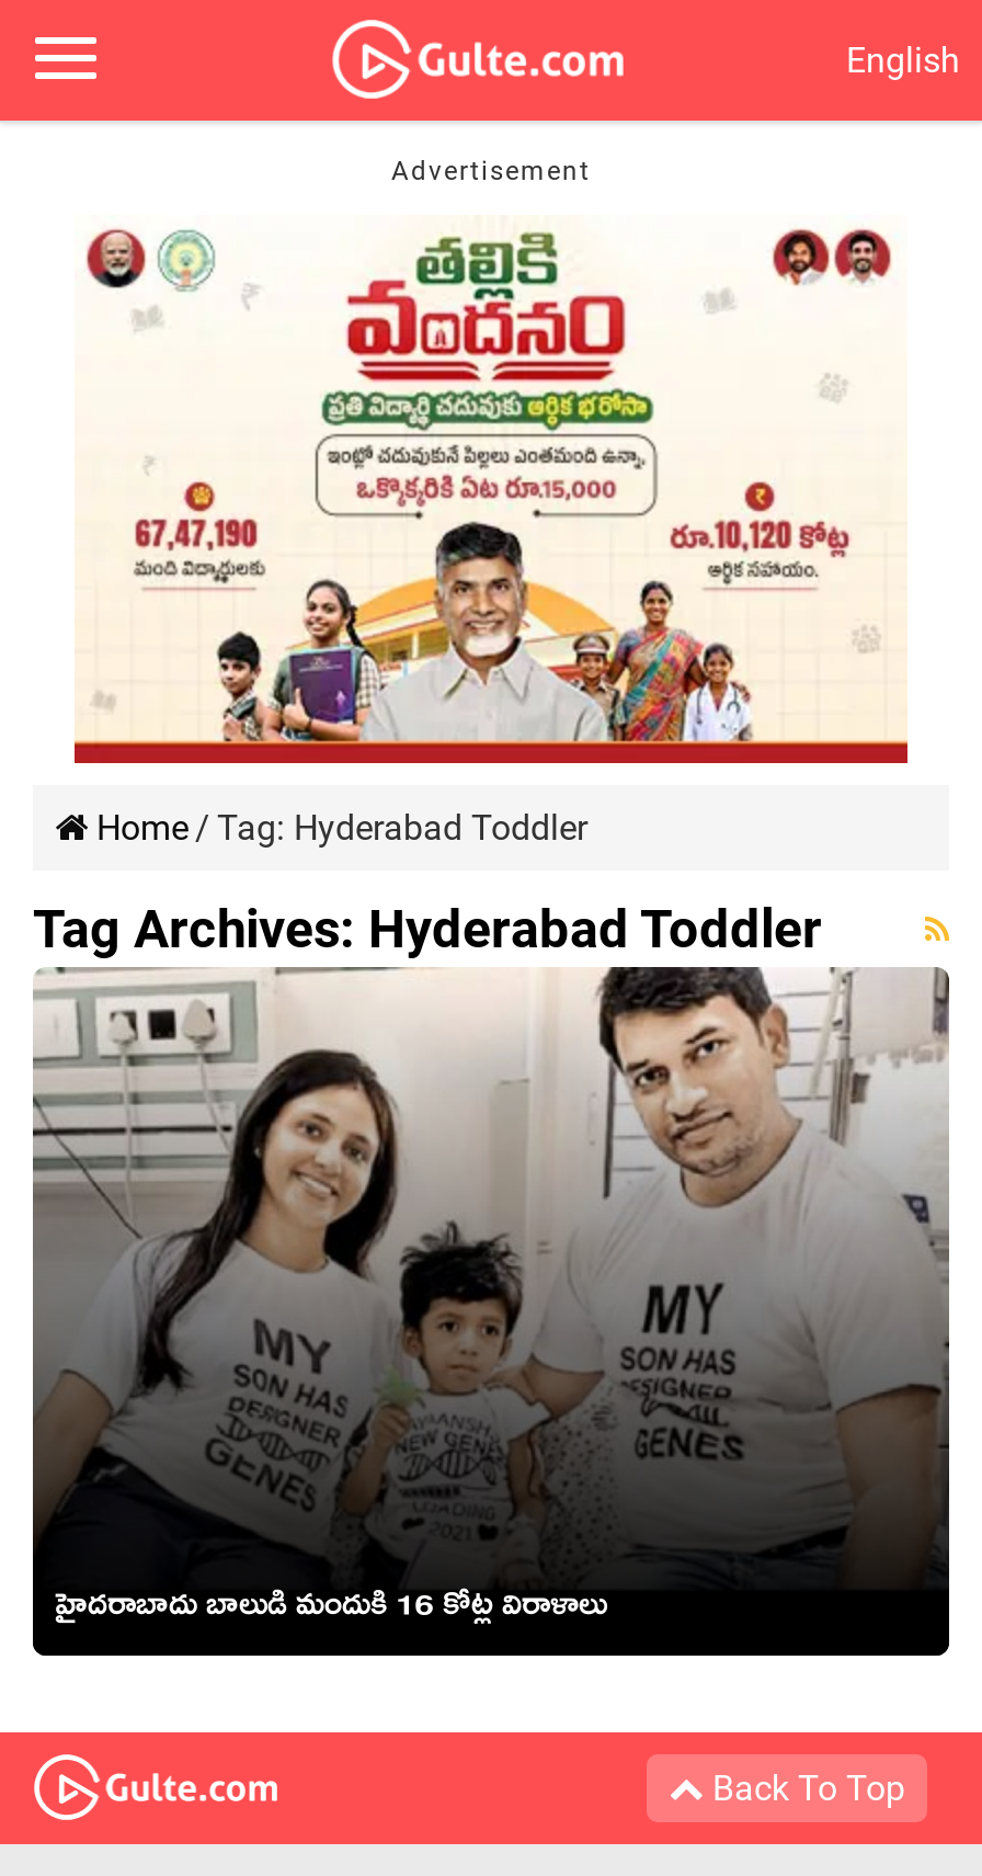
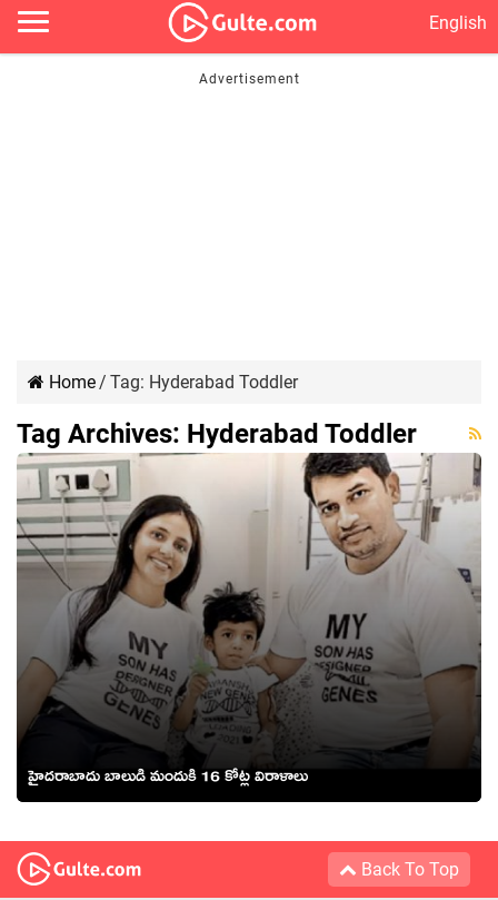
[72,226,910,765] [image] -> none

